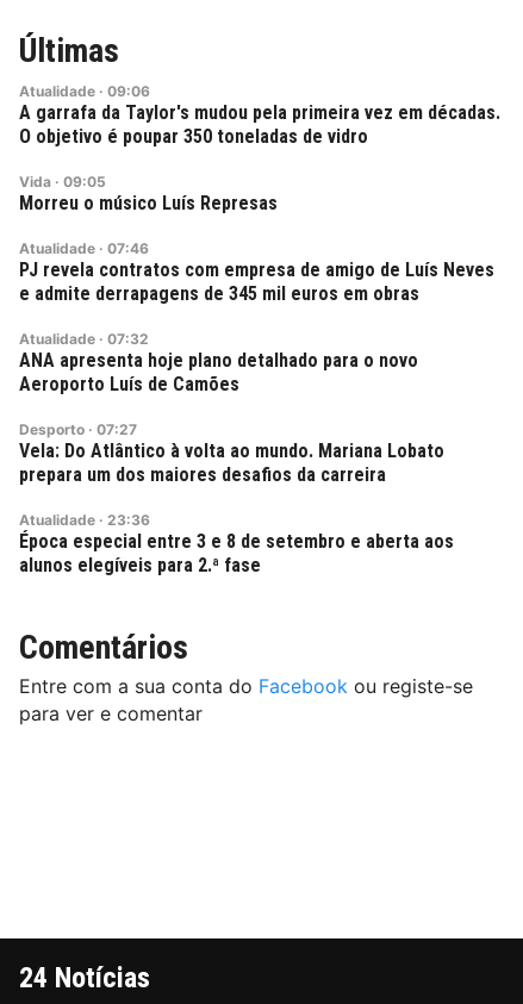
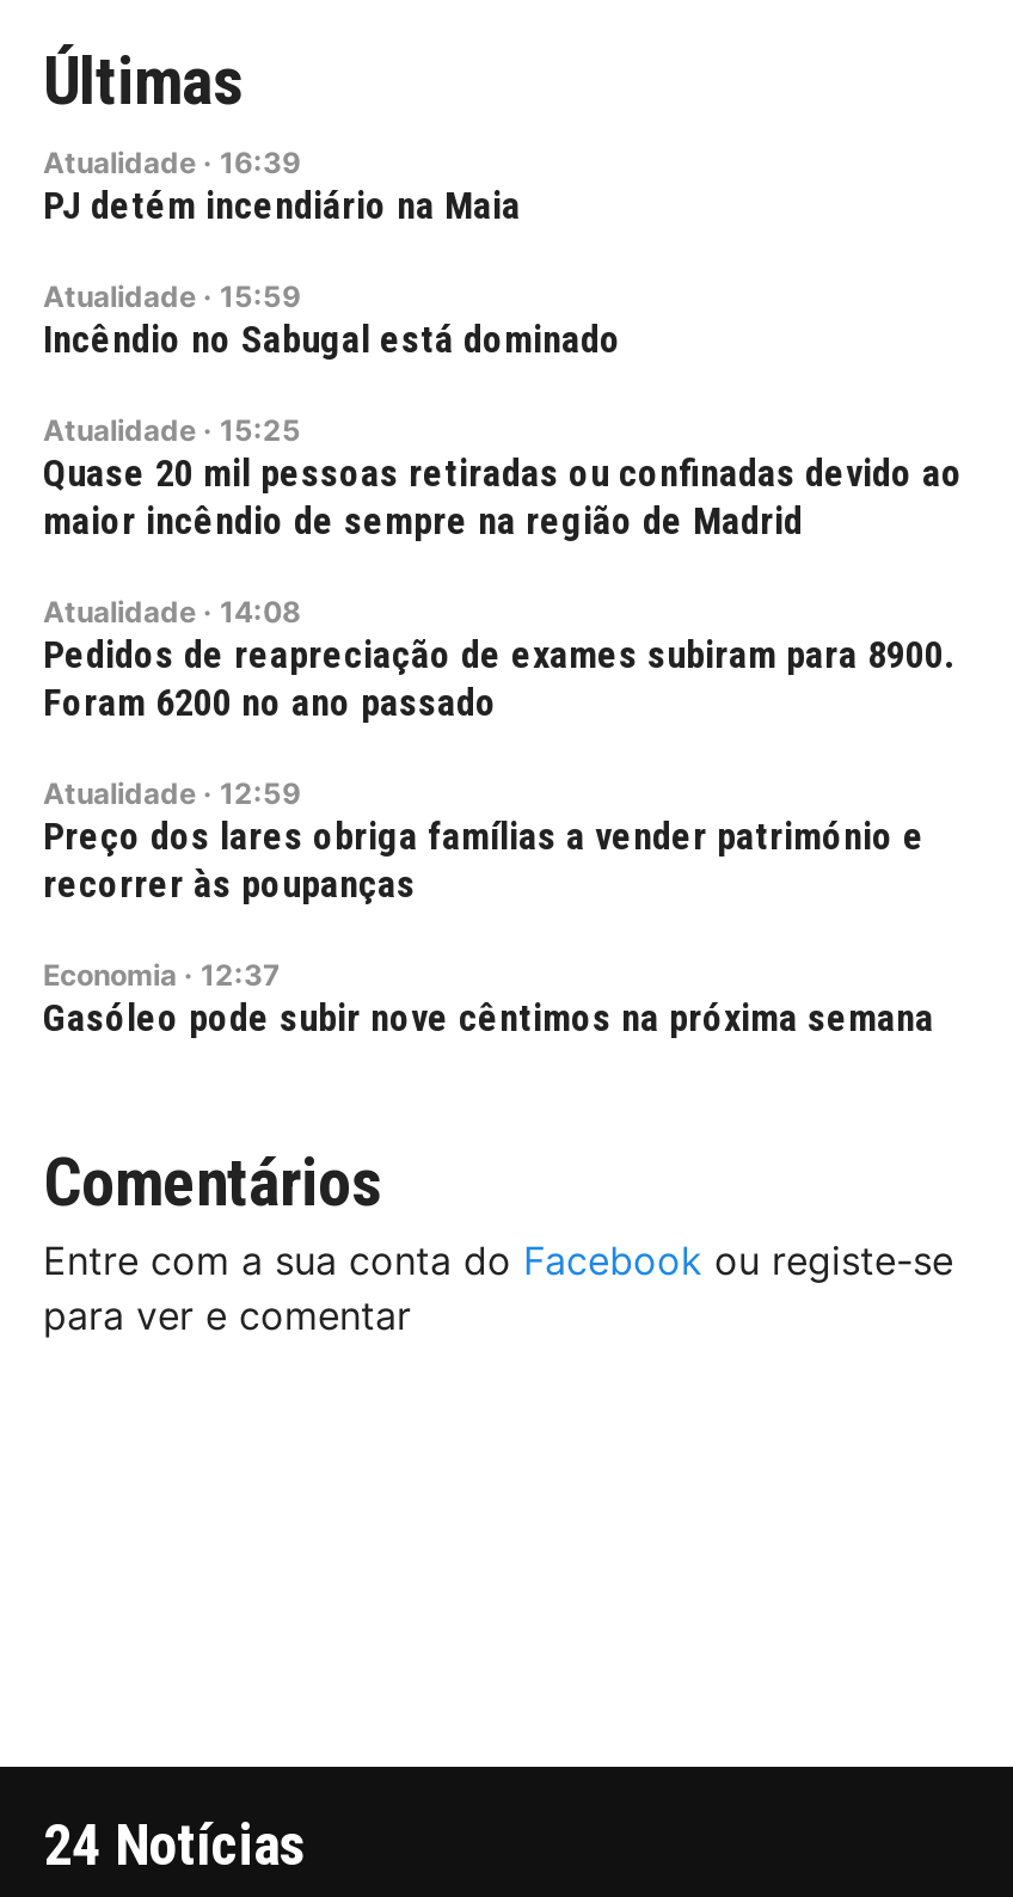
[19,82,500,147] Atualidade · 09:06 | A garrafa da Taylor's mudou pela primeira vez em décadas. | O objetivo é poupar 350 toneladas de vidro -> [43,144,521,228] Atualidade · 16:39 | PJ detém incendiário na Maia
[19,172,278,214] Vida · 09:05 | Morreu o músico Luís Represas -> [43,278,621,361] Atualidade · 15:59 | Incêndio no Sabugal está dominado
[19,239,494,305] Atualidade · 07:46 | PJ revela contratos com empresa de amigo de Luís Neves | e admite derrapagens de 345 mil euros em obras -> [43,412,963,543] Atualidade · 15:25 | Quase 20 mil pessoas retiradas ou confinadas devido ao | maior incêndio de sempre na região de Madrid
[19,330,418,395] Atualidade · 07:32 | ANA apresenta hoje plano detalhado para o novo | Aeroporto Luís de Camões -> [43,593,953,725] Atualidade · 14:08 | Pedidos de reapreciação de exames subiram para 8900. | Foram 6200 no ano passado
[19,420,444,486] Desporto · 07:27 | Vela: Do Atlântico à volta ao mundo. Mariana Lobato | prepara um dos maiores desafios da carreira -> [43,775,925,906] Atualidade · 12:59 | Preço dos lares obriga famílias a vender património e | recorrer às poupanças
[19,511,454,576] Atualidade · 23:36 | Época especial entre 3 e 8 de setembro e aberta aos | alunos elegíveis para 2.ª fase -> [43,956,934,1040] Economia · 12:37 | Gasóleo pode subir nove cêntimos na próxima semana

